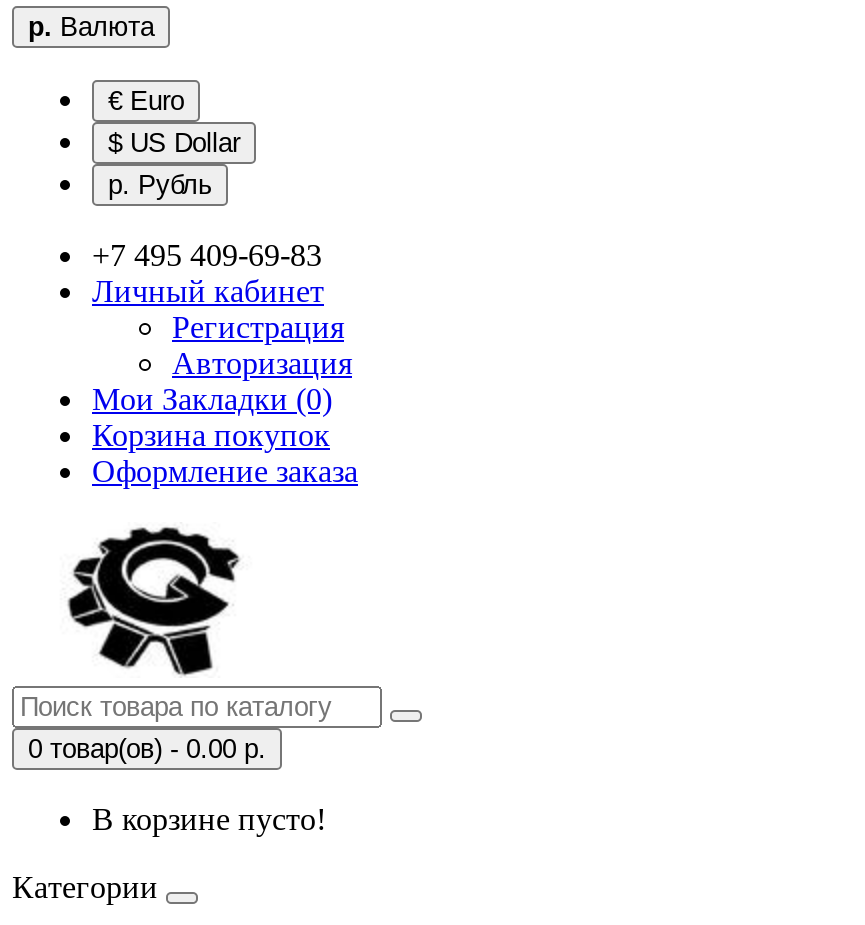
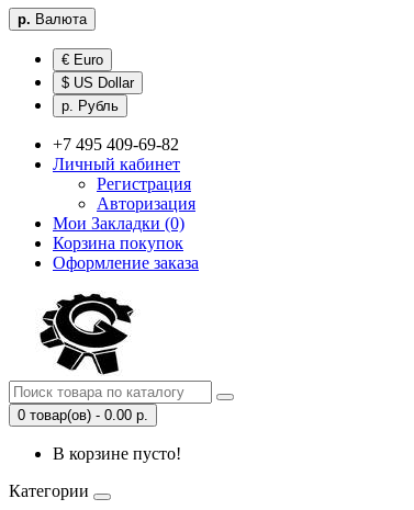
[92,238,322,272] +7 495 409-69-83 -> [53,135,179,154] +7 495 409-69-82

